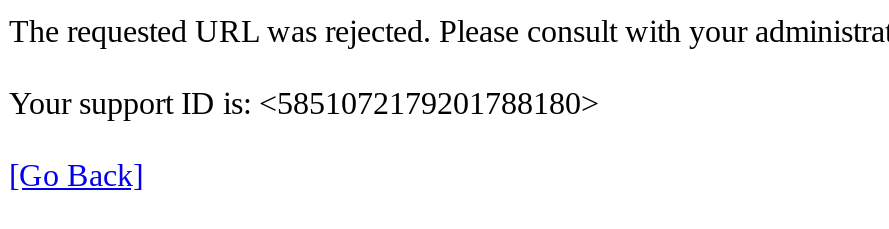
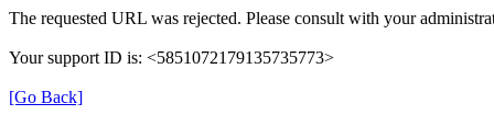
[9,86,599,120] Your support ID is: <5851072179201788180> -> [9,48,334,67] Your support ID is: <5851072179135735773>

